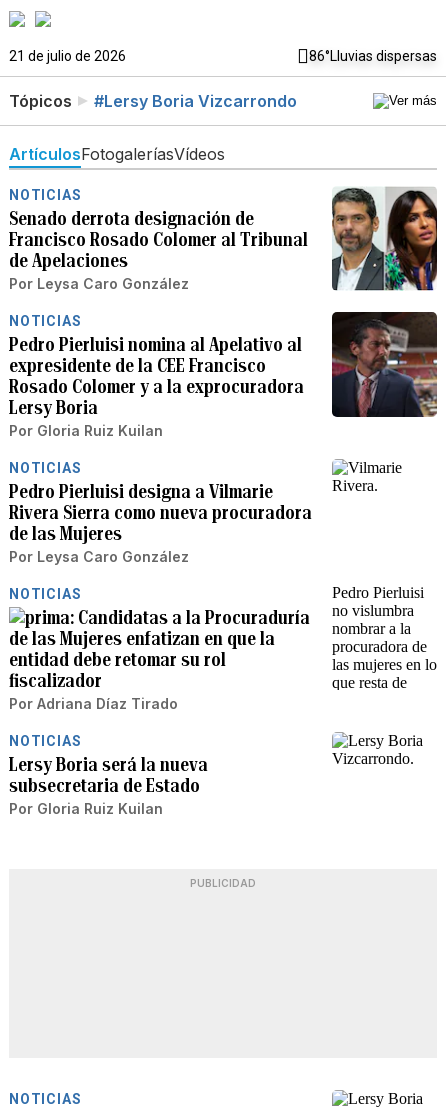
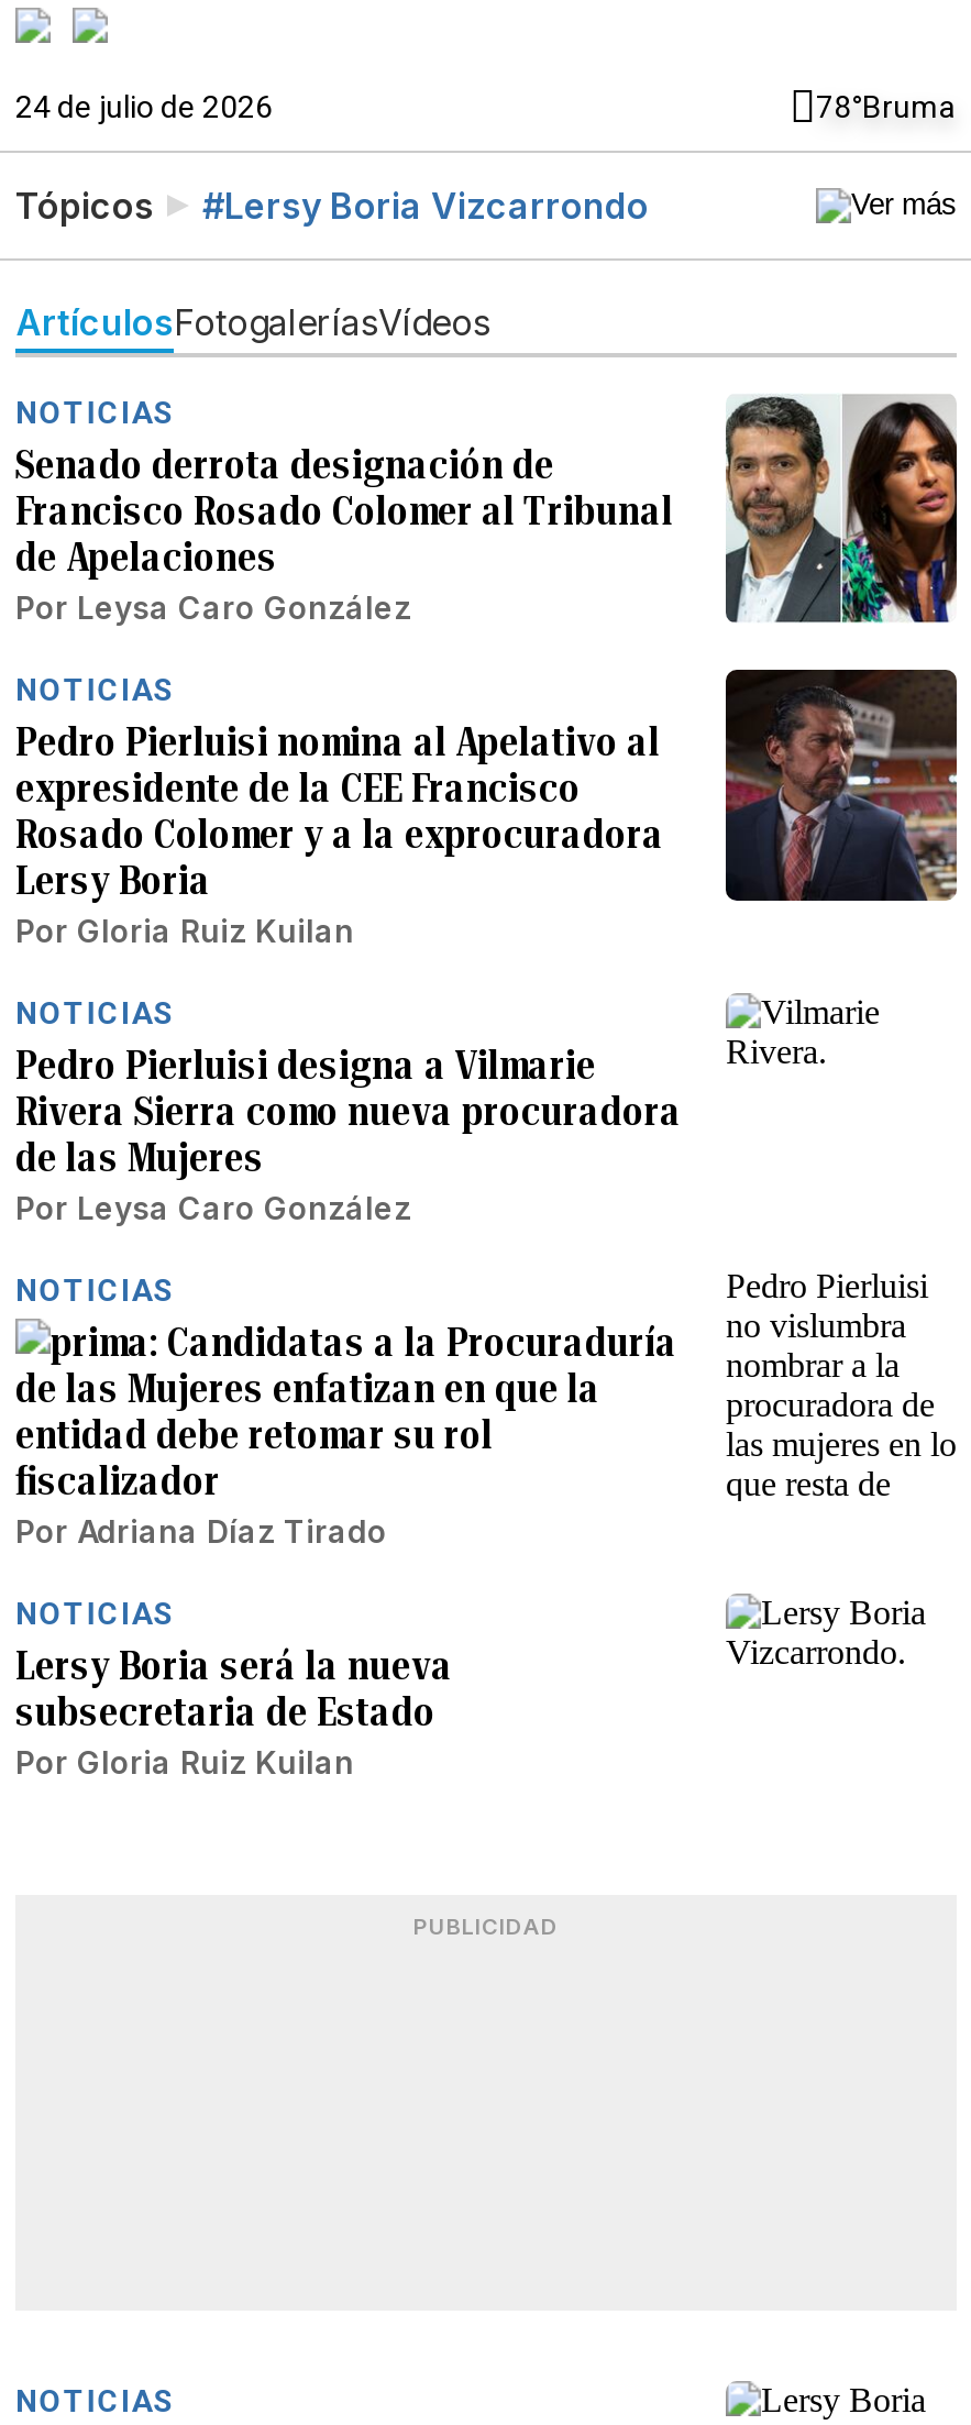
[9,48,437,64] 21 de julio de 2026 | 86°Lluvias dispersas -> [15,89,957,124] 24 de julio de 2026 | 78°Bruma

